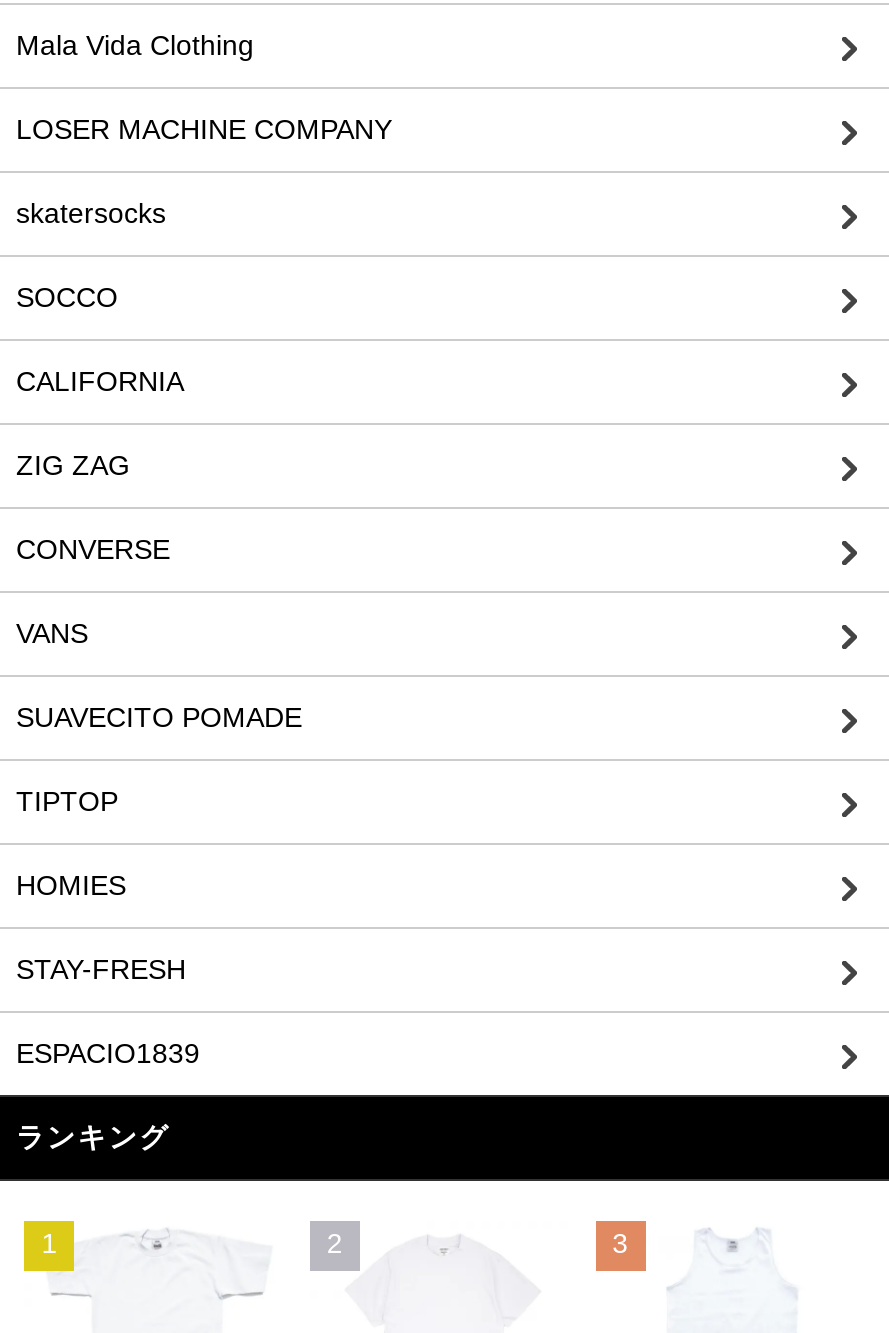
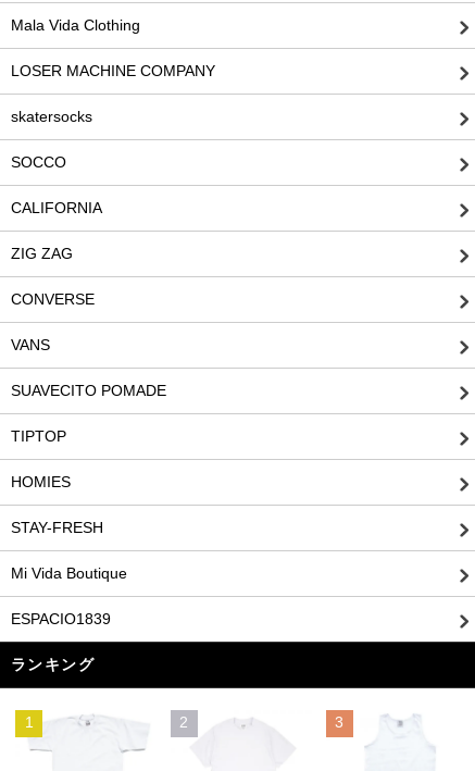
none -> [11,564,127,582] Mi Vida Boutique

